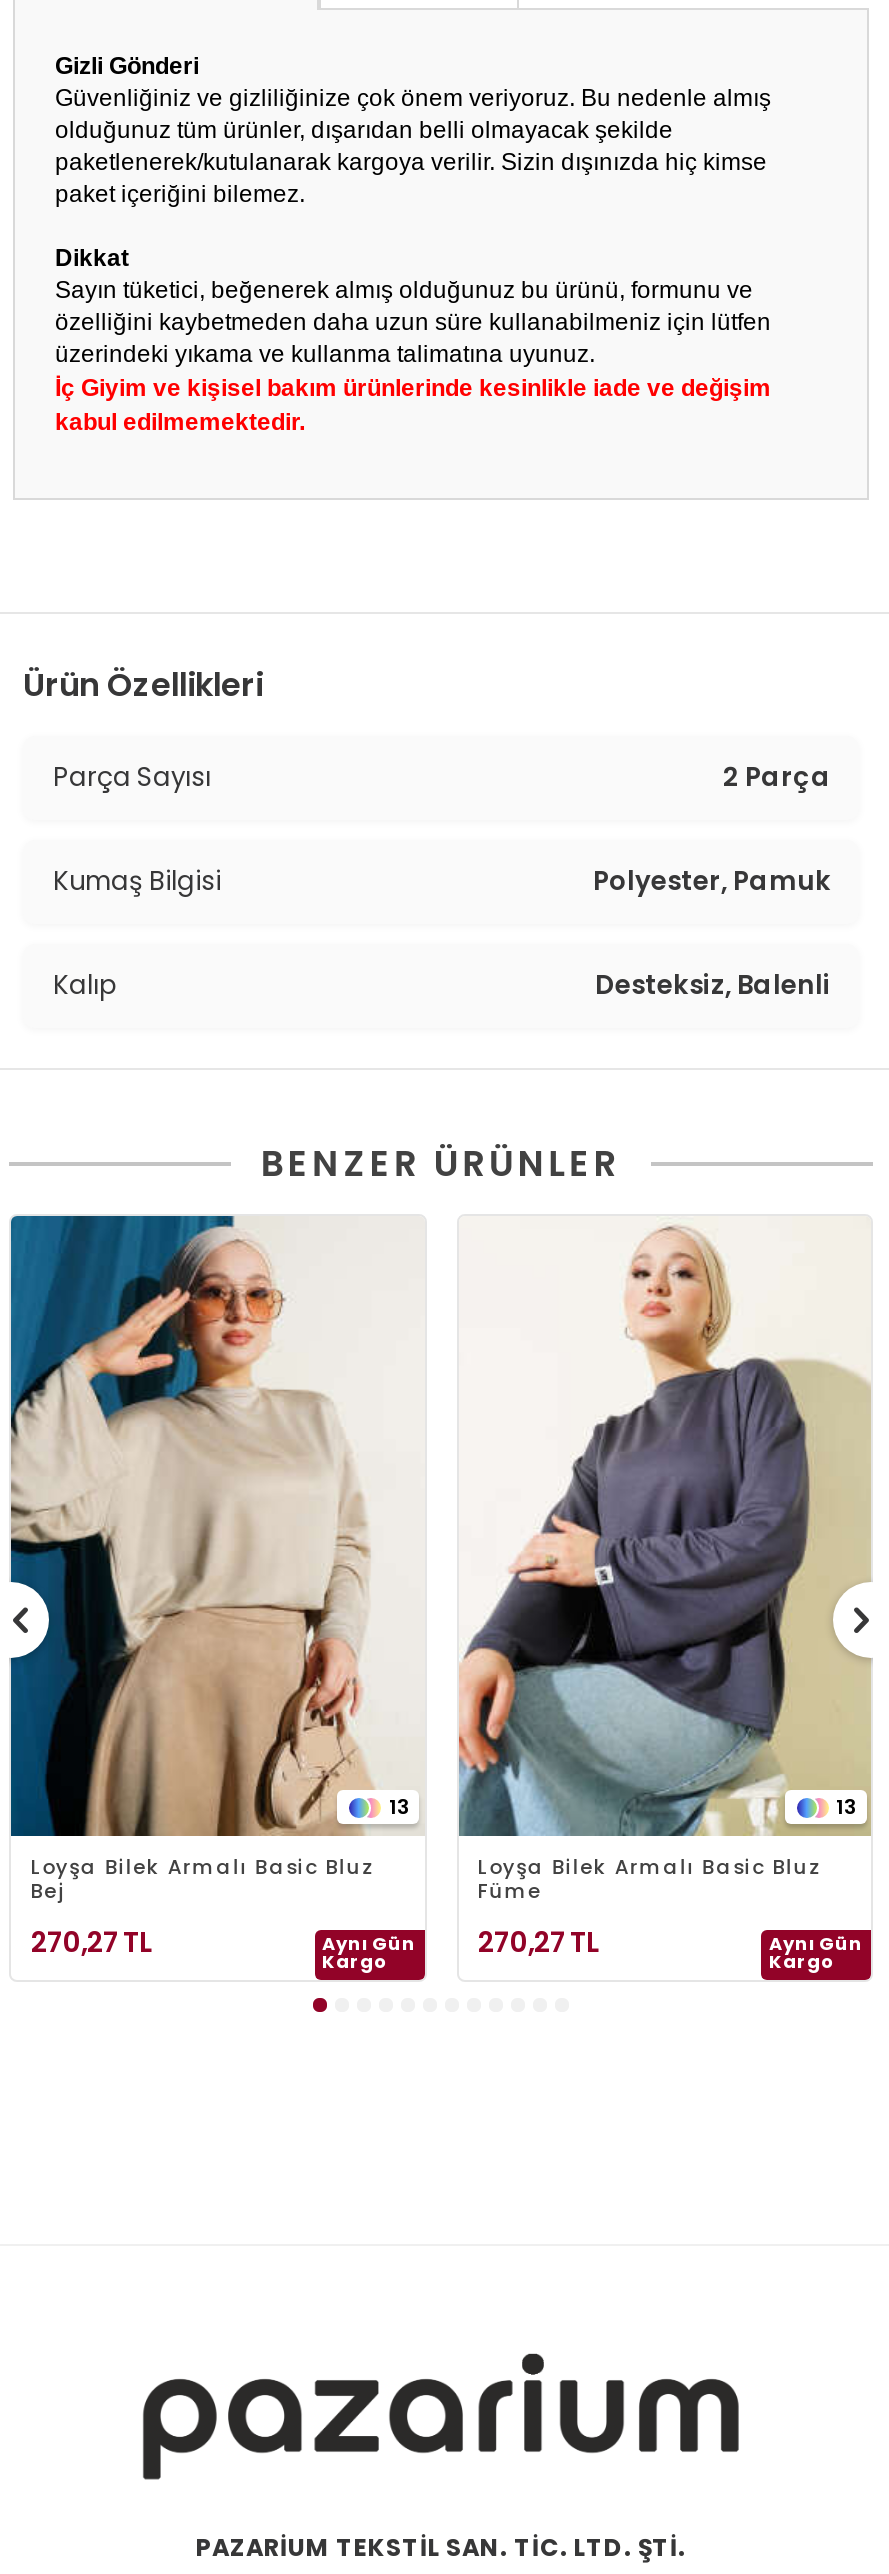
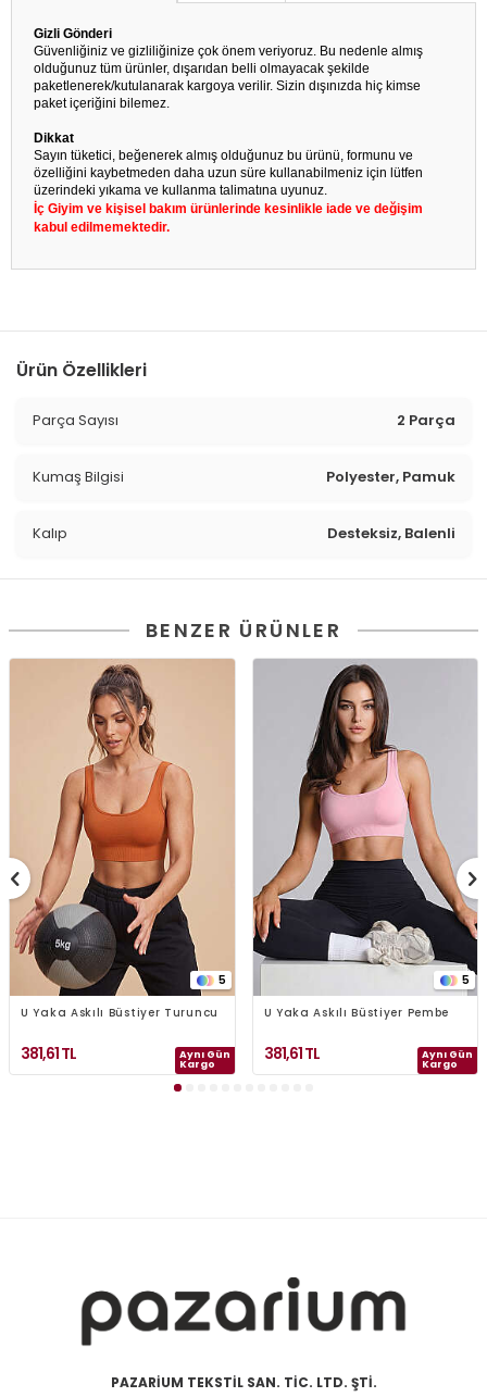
[9,1214,823,1962] [image] | 13 | Loyşa Bilek Armalı Basic Bluz | Füme | 270,27 TL -> [9,659,449,1064] [image] | 5 | U Yaka Askılı Büstiyer Pembe | 381,61TL
[457,1218,871,1836] [image] | 13 -> [252,659,478,996] [image] | 5
[31,1852,376,1962] Loyşa Bilek Armalı Basic Bluz | Bej | 270,27 TL -> [21,1004,218,1064] U Yaka Askılı Büstiyer Turuncu | 381,61TL

